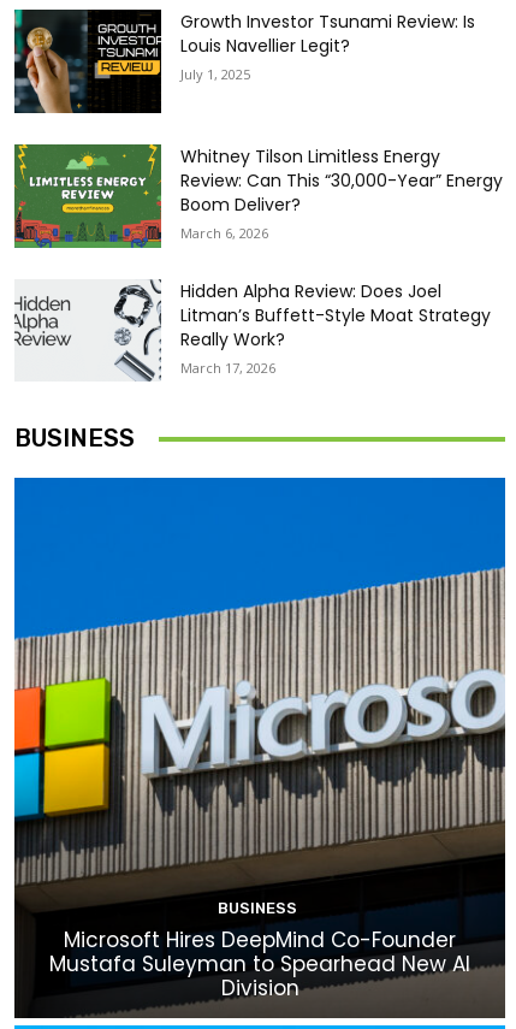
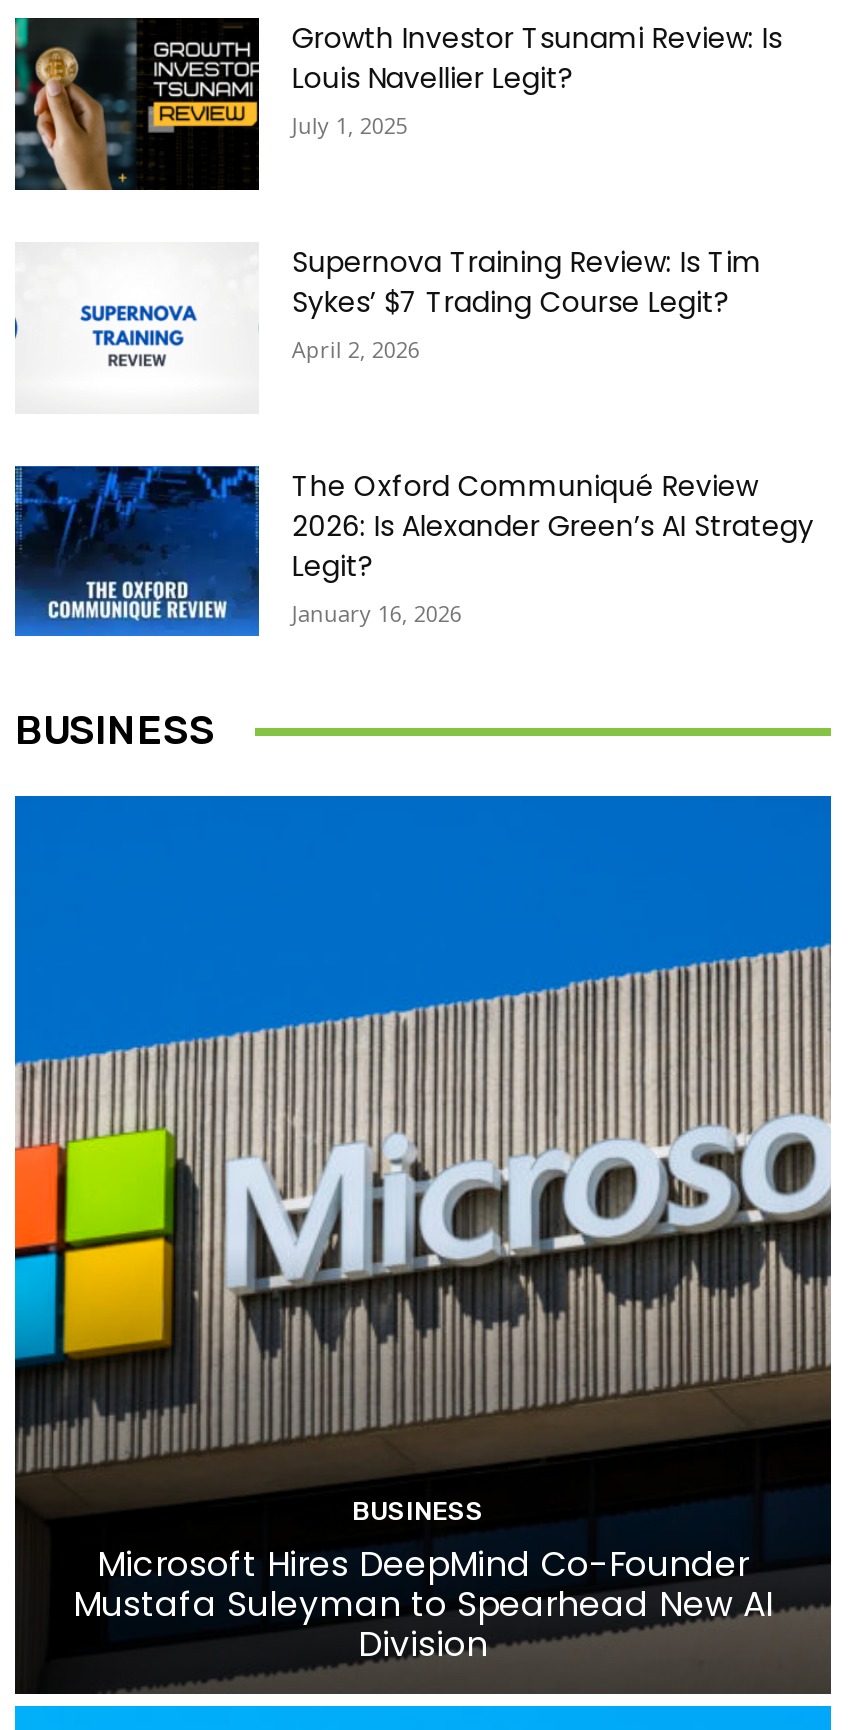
[13,143,503,249] [image] | Whitney Tilson Limitless Energy | Review: Can This “30,000-Year” Energy | Boom Deliver? | March 6, 2026 -> [13,242,762,414] [image] | Supernova Training Review: Is Tim | Sykes’ $7 Trading Course Legit? | April 2, 2026
[14,279,491,382] [image] | Hidden Alpha Review: Does Joel | Litman’s Buffett-Style Moat Strategy | Really Work? | March 17, 2026 -> [13,464,814,638] [image] | The Oxford Communiqué Review | 2026: Is Alexander Green’s AI Strategy | Legit? | January 16, 2026

